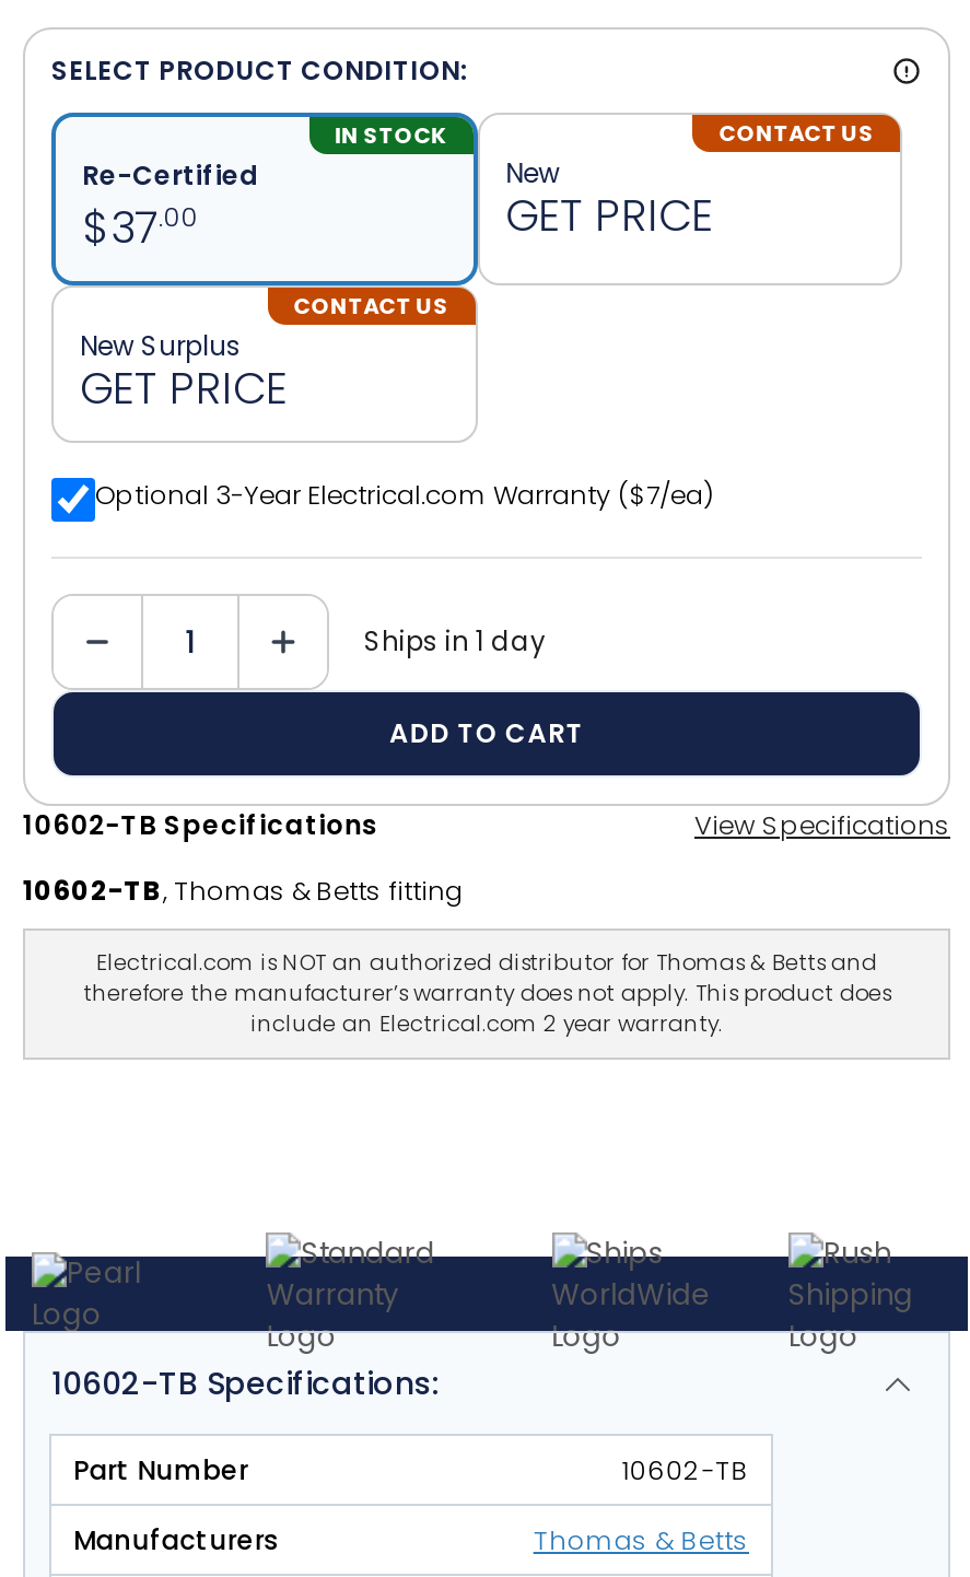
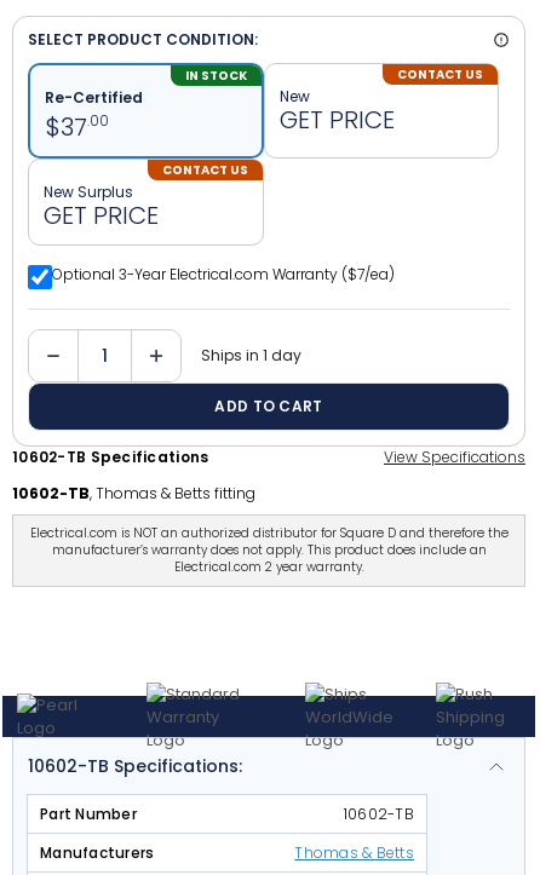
[83,946,890,1040] Electrical.com is NOT an authorized distributor for Thomas & Betts and | therefore the manufacturer’s warranty does not apply. This product does | include an Electrical.com 2 year warranty. -> [30,524,508,576] Electrical.com is NOT an authorized distributor for Square D and therefore the | manufacturer’s warranty does not apply. This product does include an | Electrical.com 2 year warranty.

